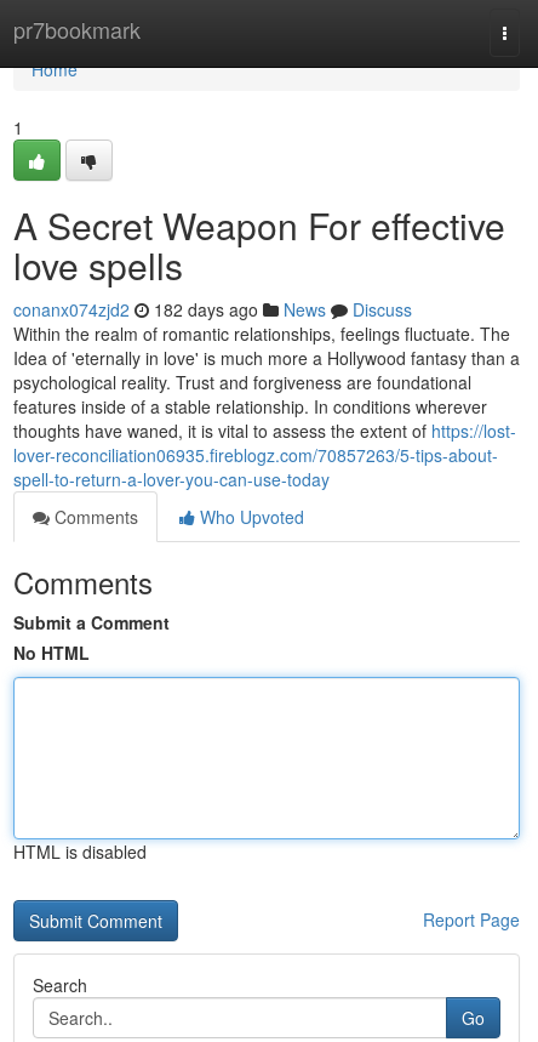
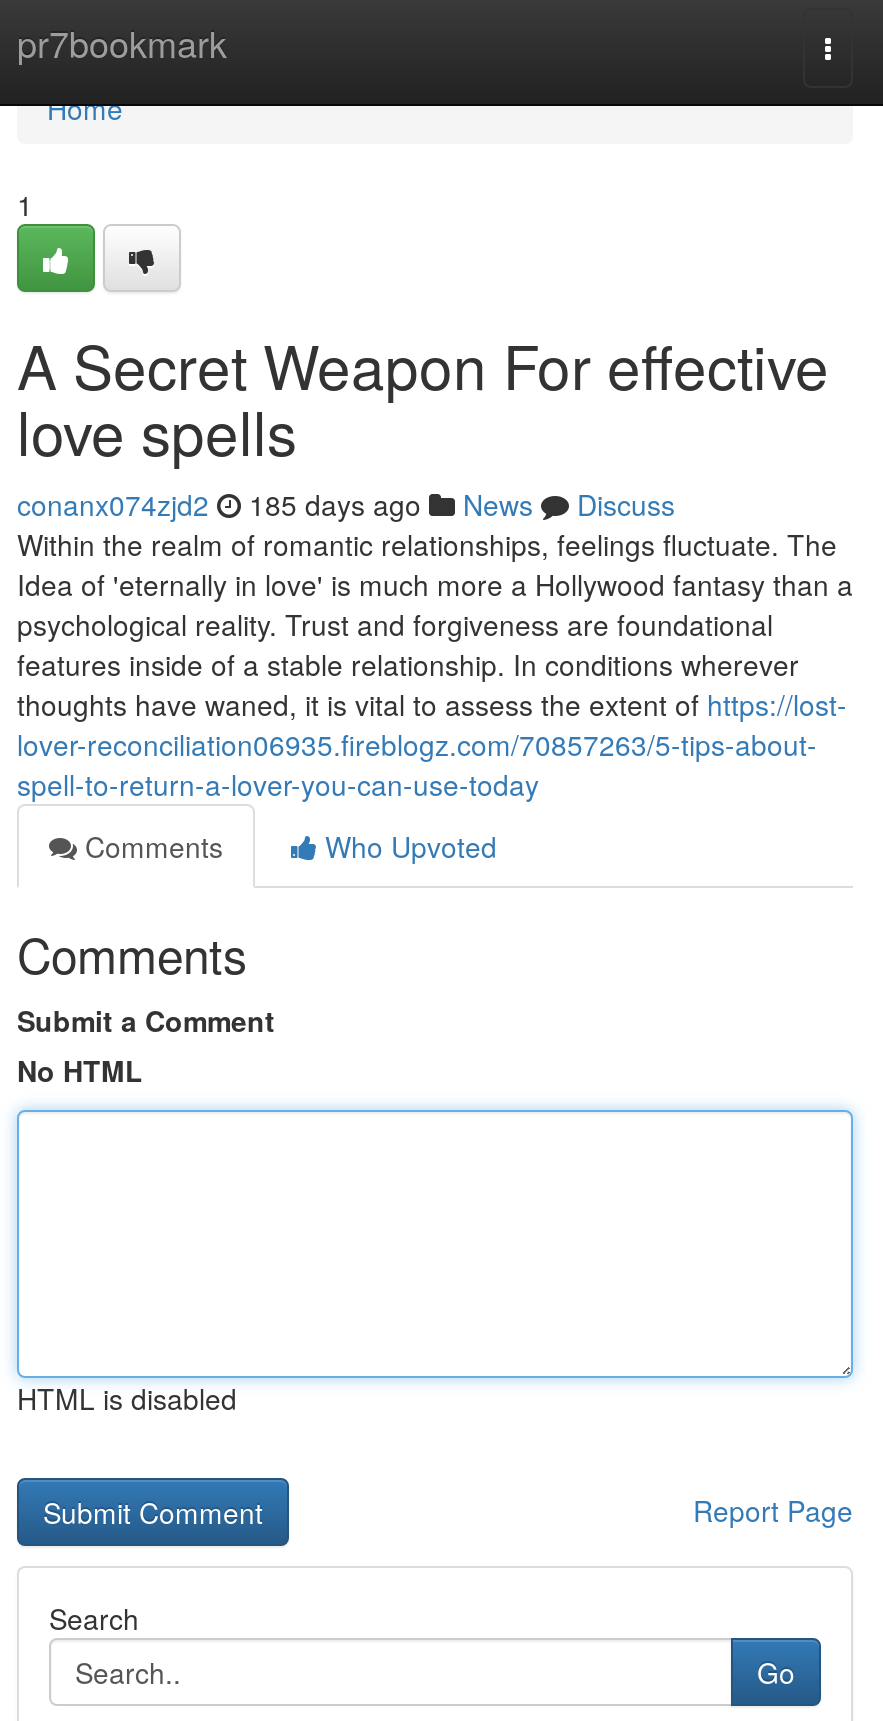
[13,297,412,321] conanx074zjd2 182 days ago News Discuss -> [17,484,675,524] conanx074zjd2 185 days ago News Discuss

